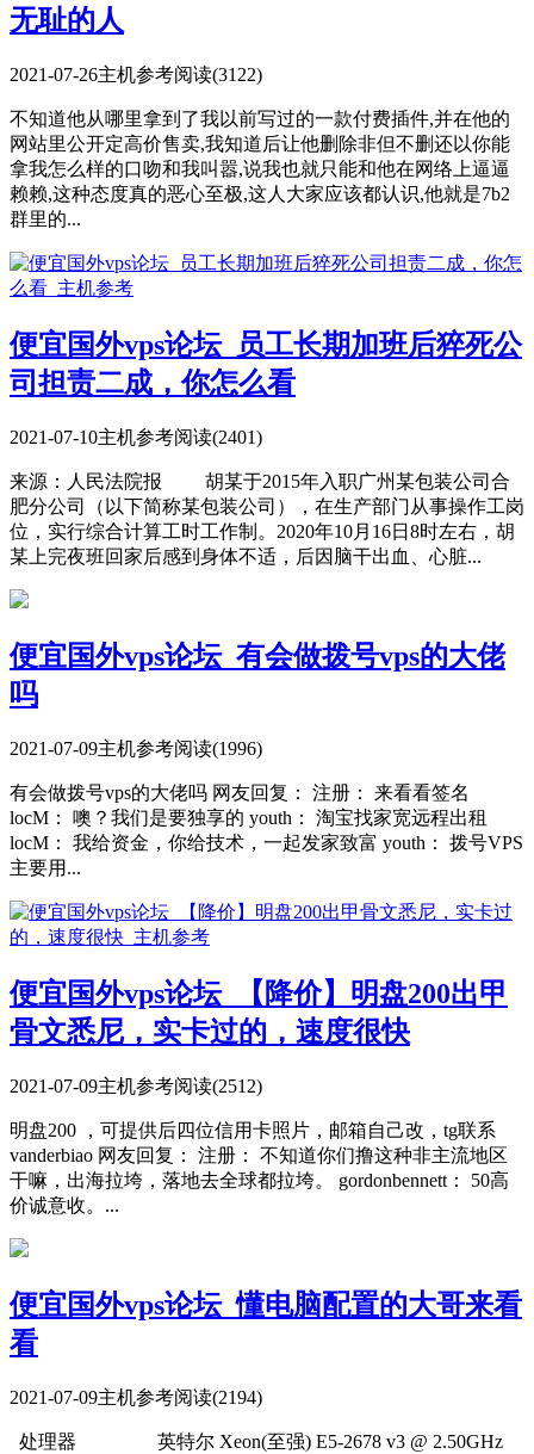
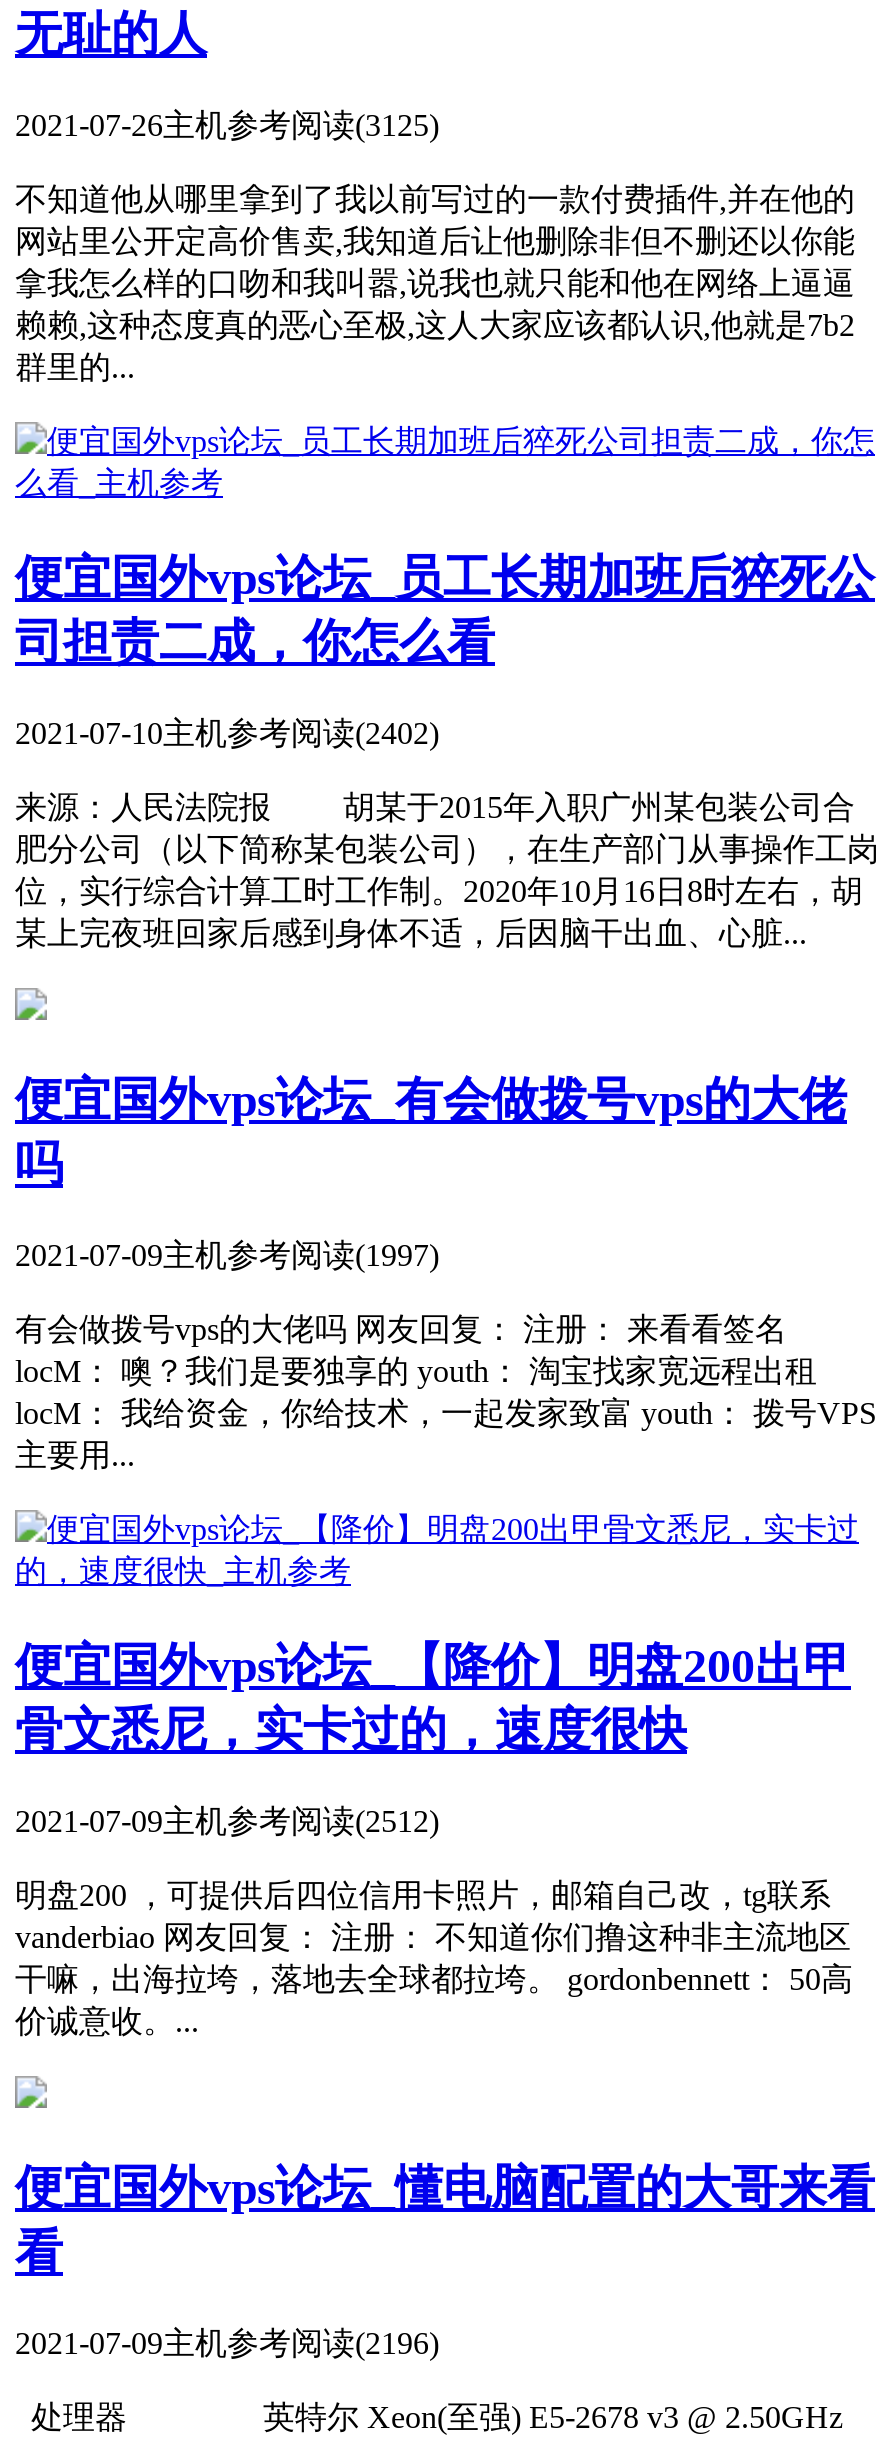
[10,65,262,85] 2021-07-26主机参考阅读(3122) -> [15,109,439,143] 2021-07-26主机参考阅读(3125)
[10,427,262,447] 2021-07-10主机参考阅读(2401) -> [15,716,439,750] 2021-07-10主机参考阅读(2402)
[10,738,262,758] 2021-07-09主机参考阅读(1996) -> [15,1238,439,1272] 2021-07-09主机参考阅读(1997)
[10,1387,262,1407] 2021-07-09主机参考阅读(2194) -> [15,2325,439,2359] 2021-07-09主机参考阅读(2196)

